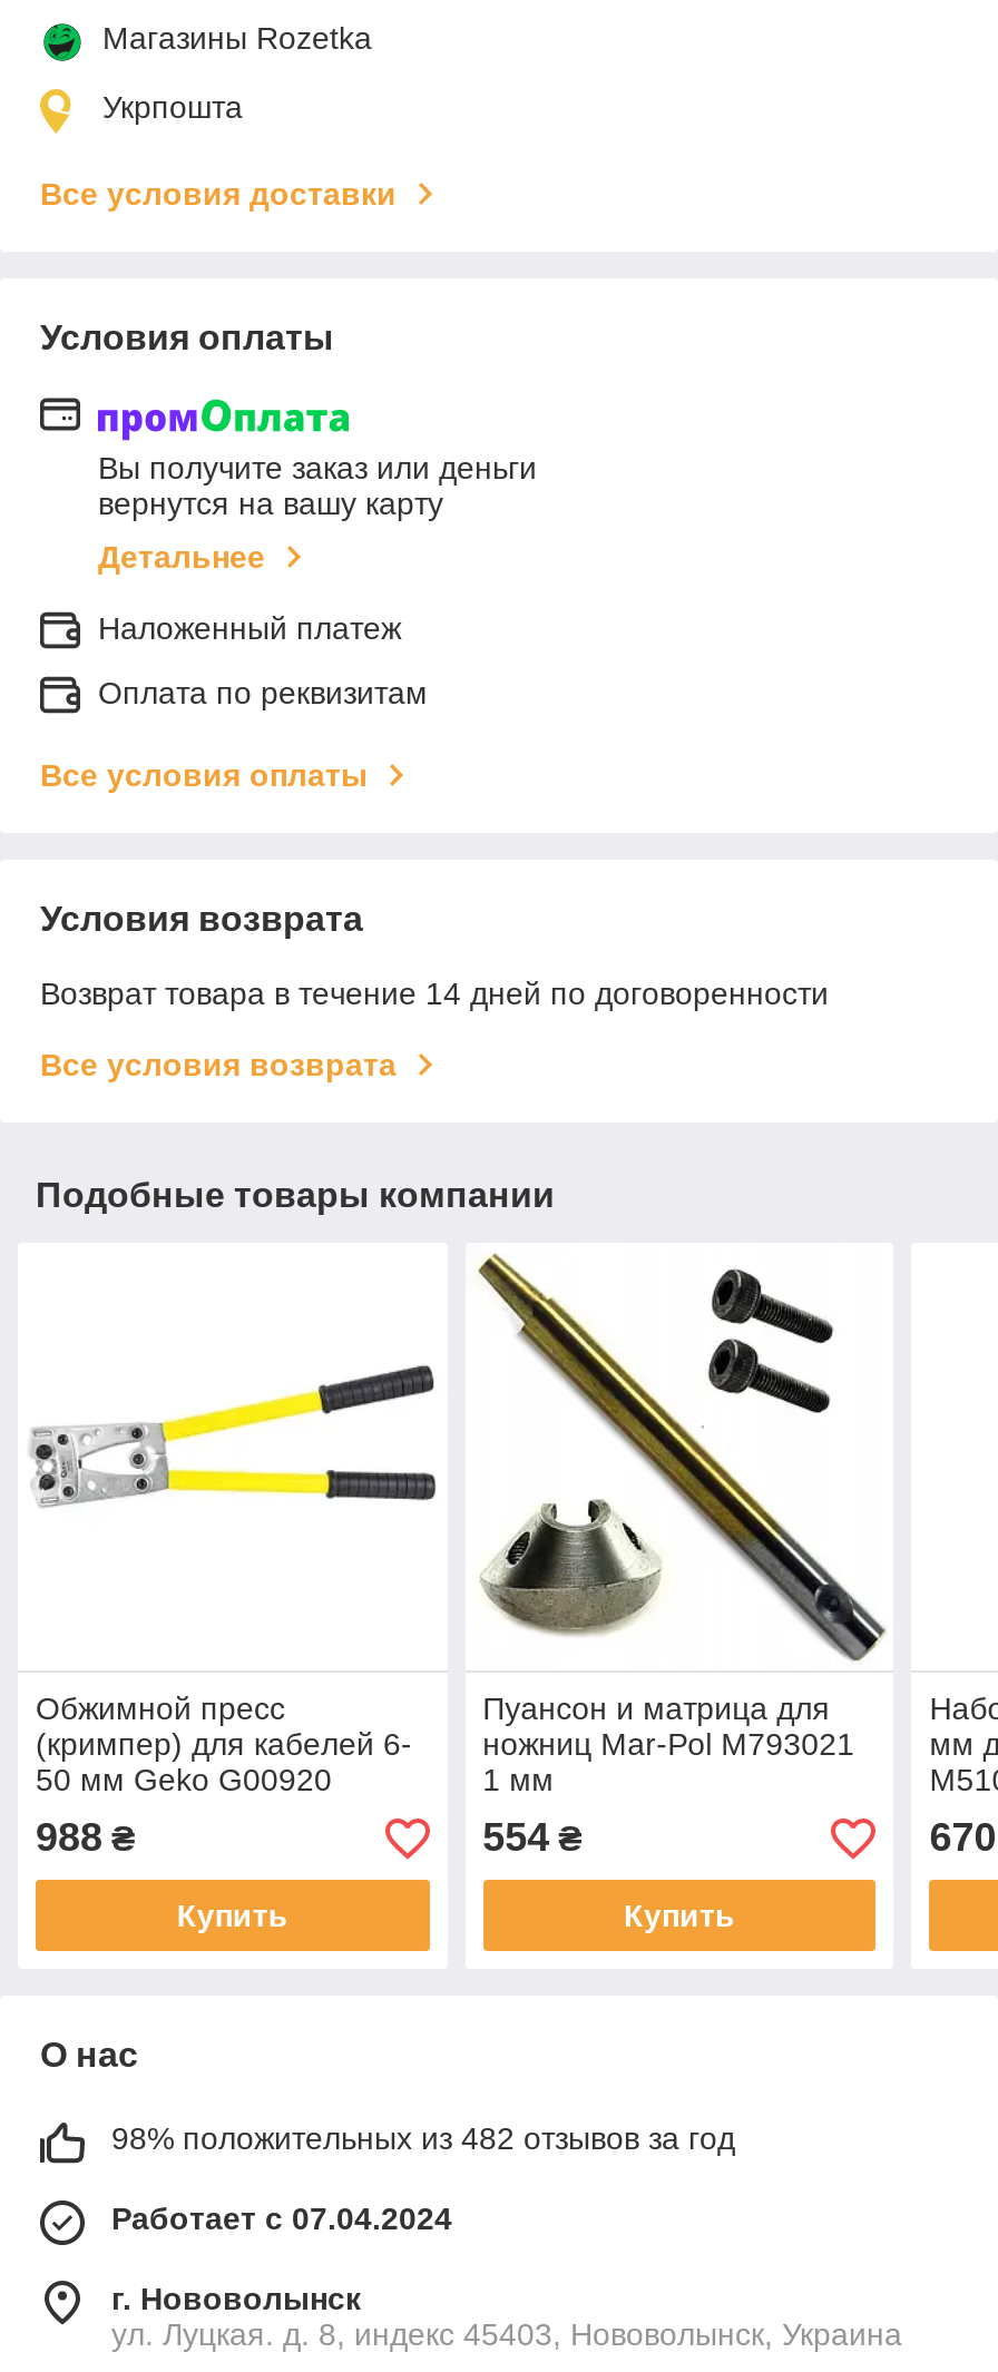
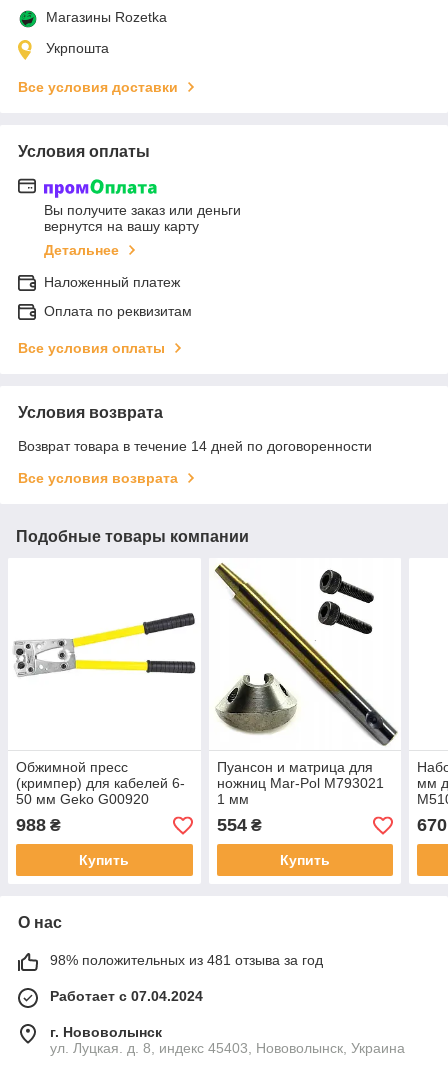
[111,2121,735,2156] 98% положительных из 482 отзывов за год -> [50,952,323,968] 98% положительных из 481 отзыва за год

